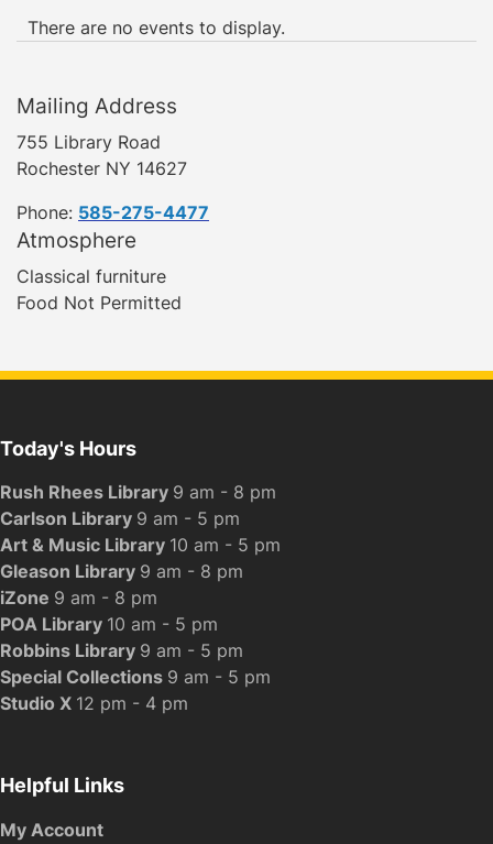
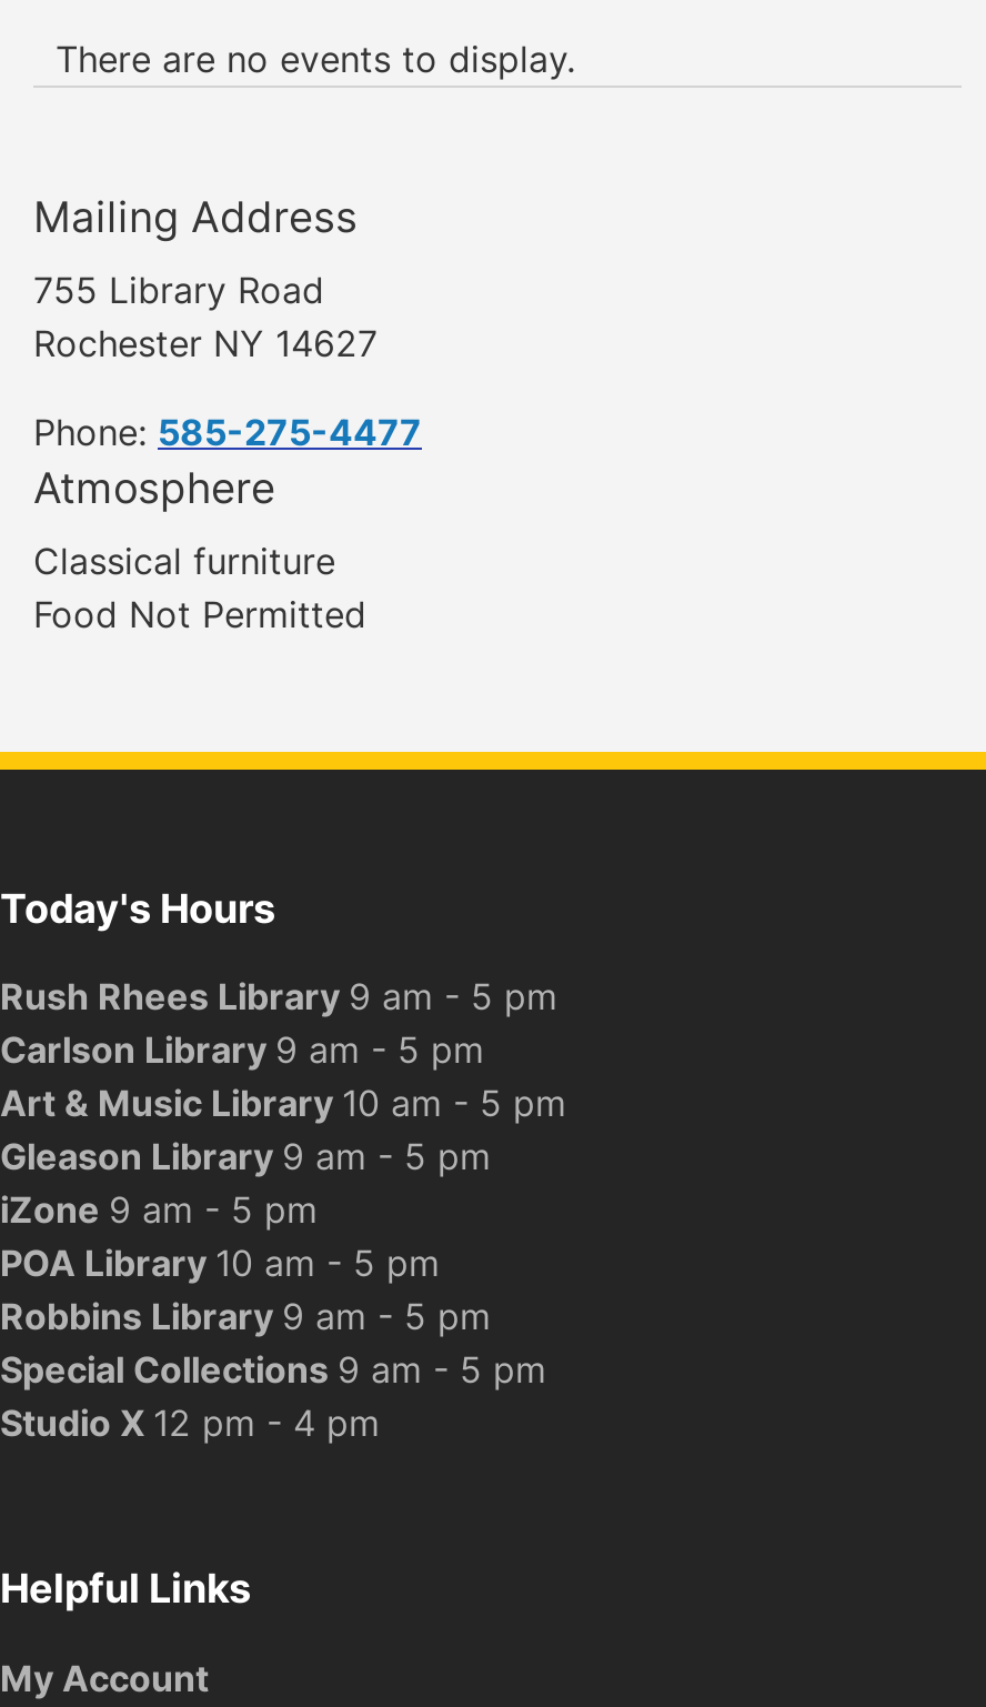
[0,480,276,504] Rush Rhees Library 9 am - 8 pm -> [0,972,557,1021] Rush Rhees Library 9 am - 5 pm
[0,559,243,583] Gleason Library 9 am - 8 pm -> [0,1132,491,1181] Gleason Library 9 am - 5 pm
[0,586,157,610] iZone 9 am - 8 pm -> [0,1185,318,1234] iZone 9 am - 5 pm

